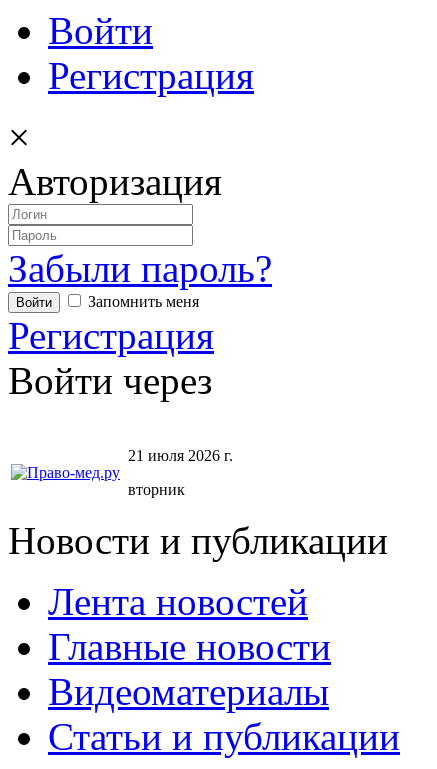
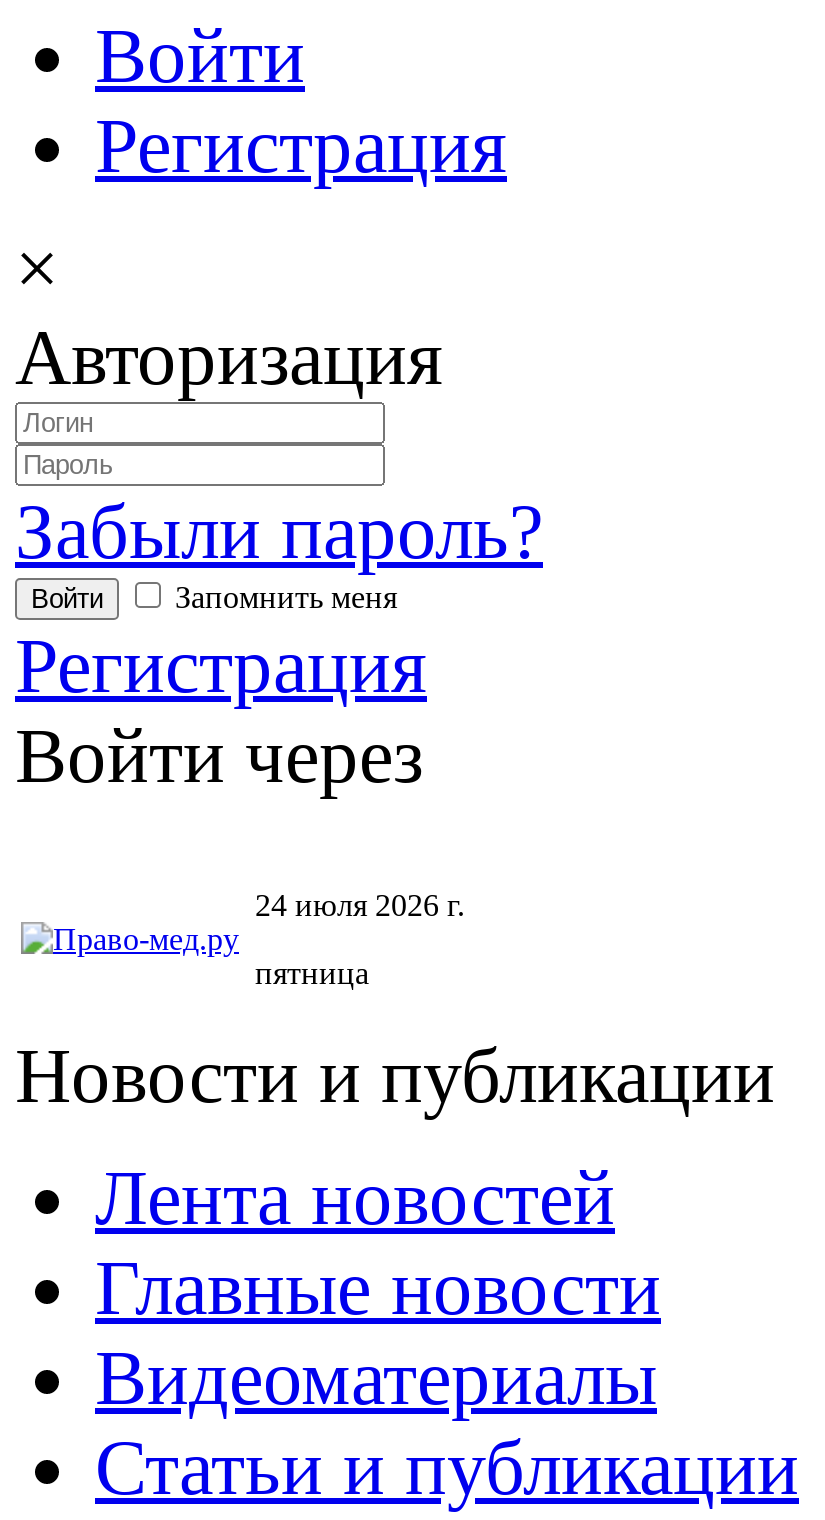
[128,447,233,464] 21 июля 2026 г. -> [255,888,465,922] 24 июля 2026 г.
[128,481,185,498] вторник -> [255,956,369,990] пятница

